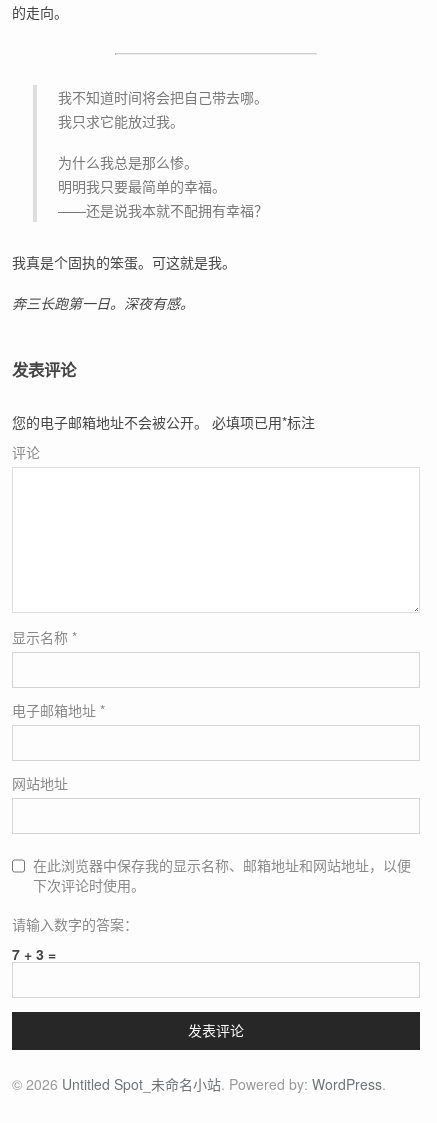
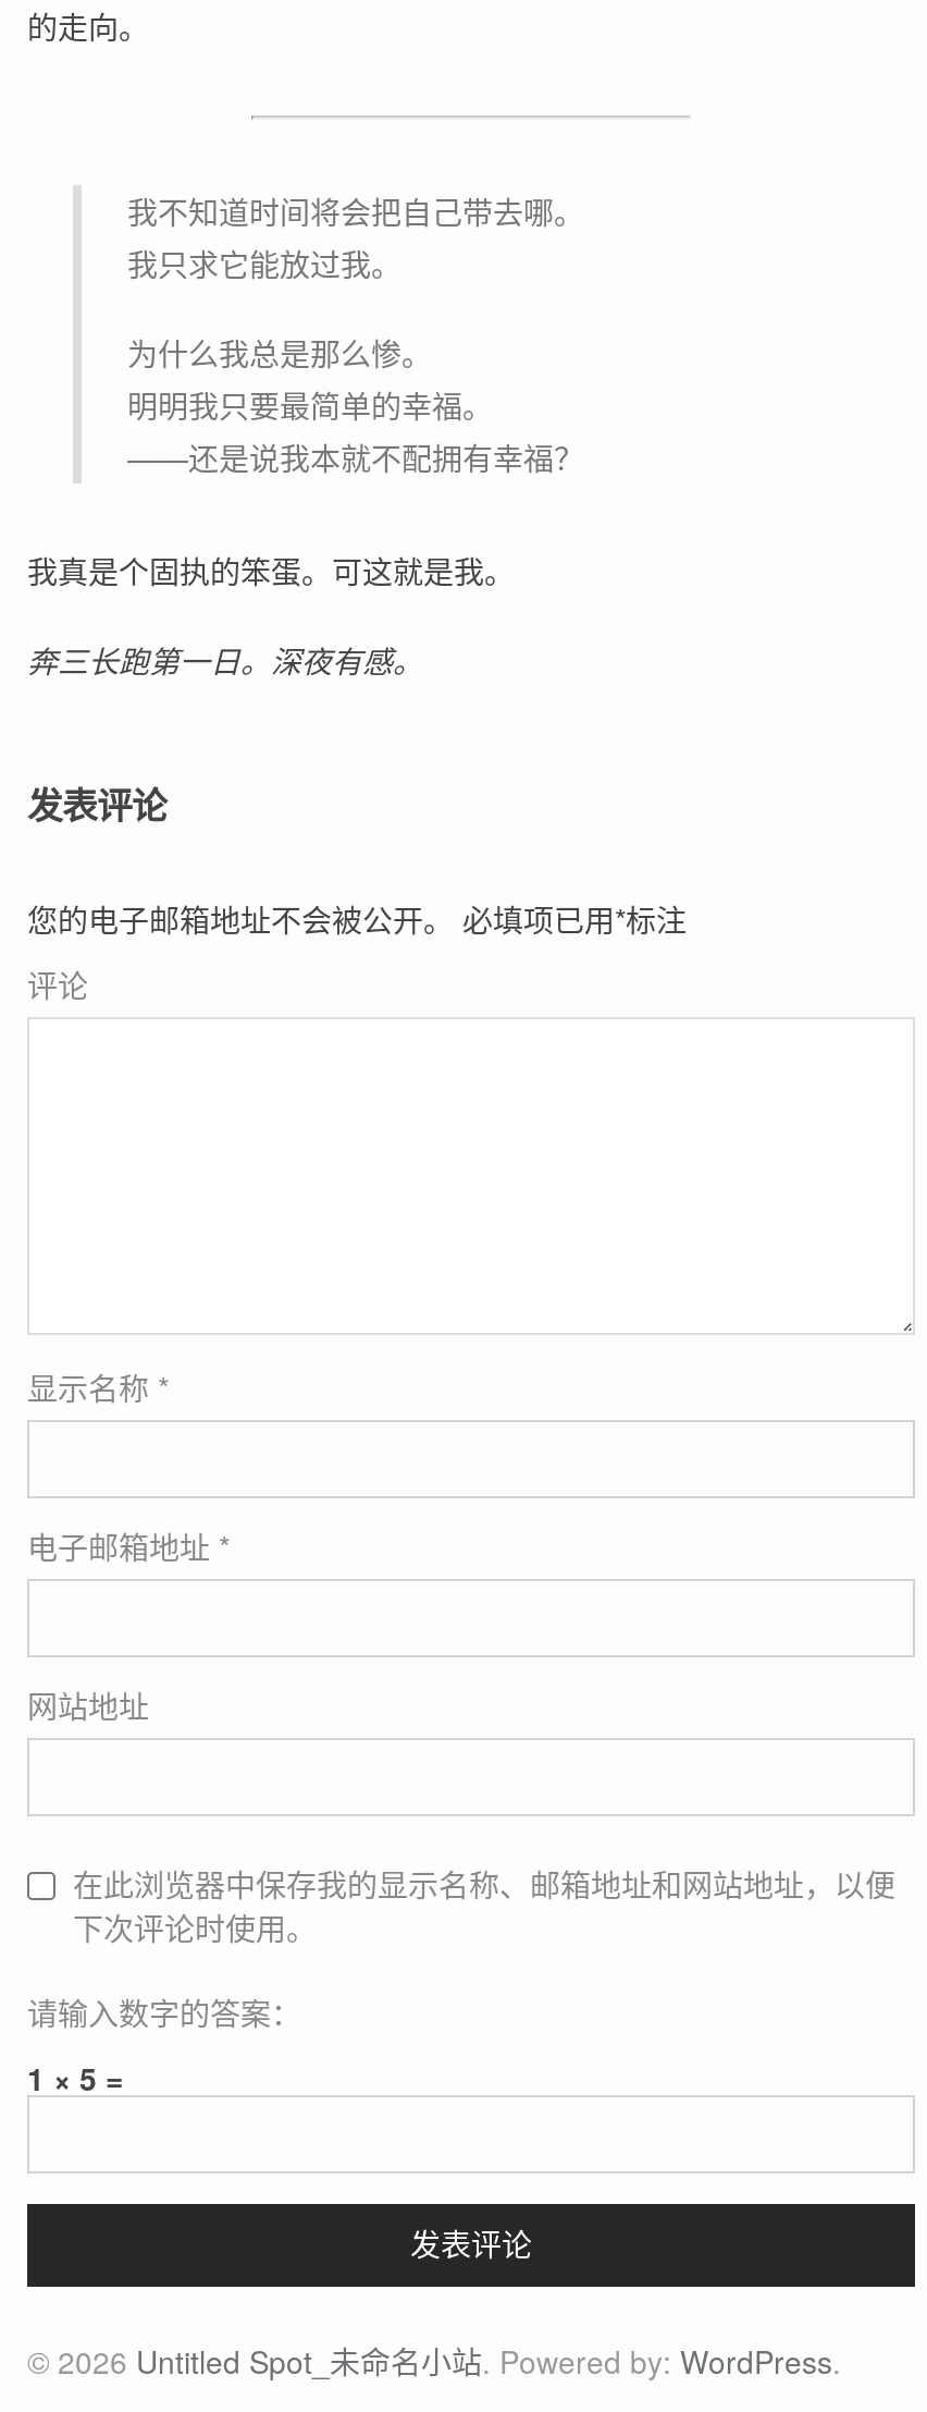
[12,944,56,964] 7 + 3 = -> [27,2057,123,2100] 1 × 5 =

